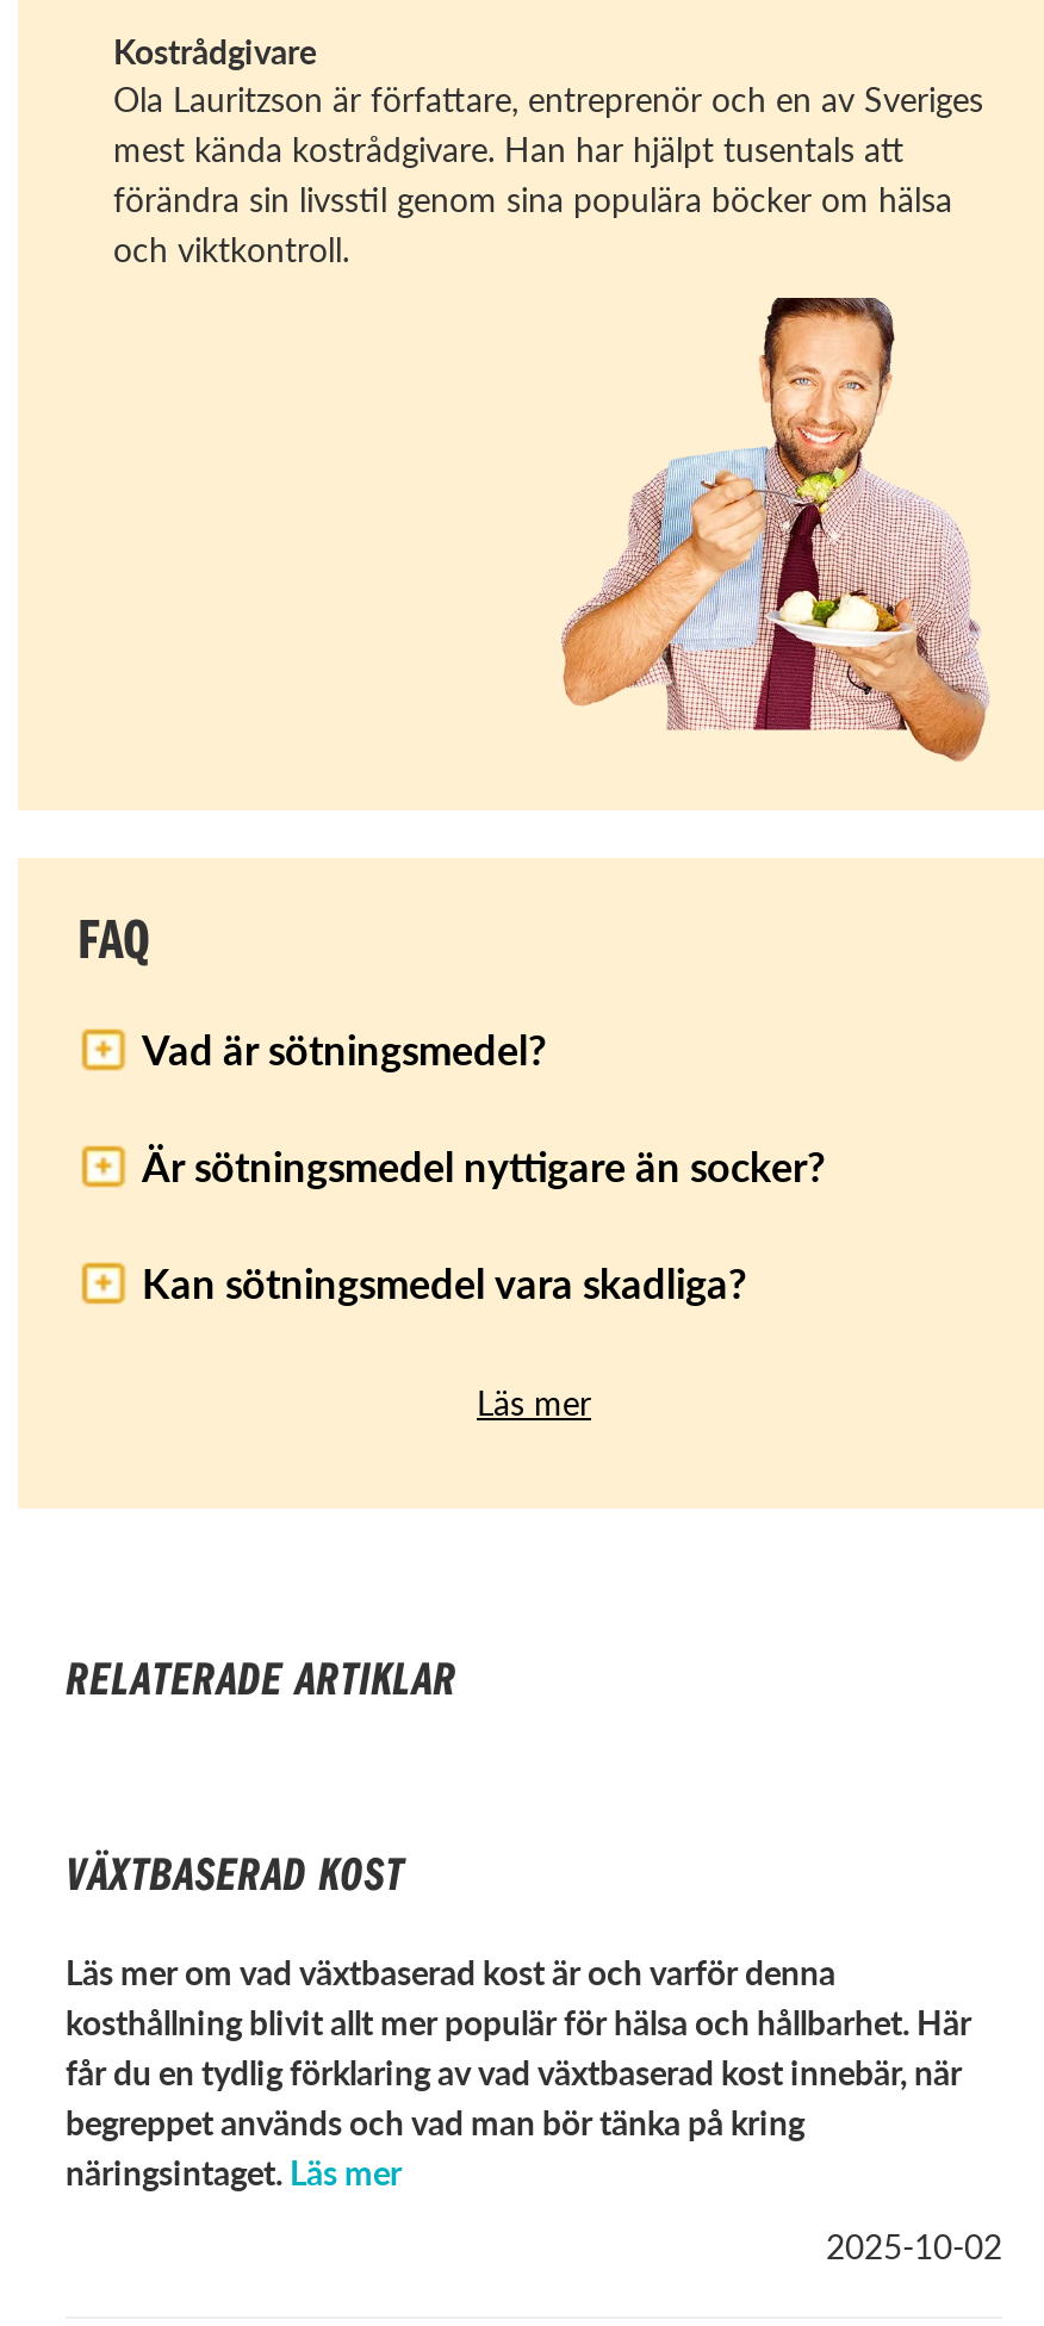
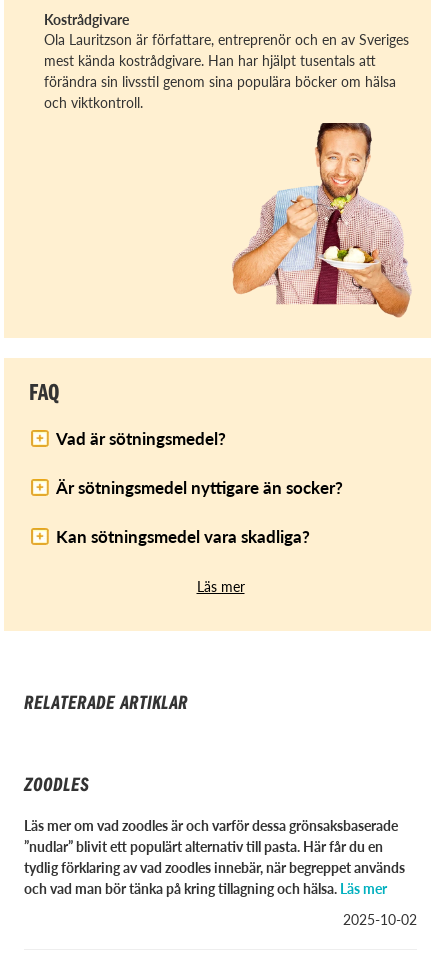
[66,1841,404,1901] VÄXTBASERAD KOST -> [24,771,89,796] ZOODLES
[66,1946,971,2194] Läs mer om vad växtbaserad kost är och varför denna | kosthållning blivit allt mer populär för hälsa och hållbarhet. Här | får du en tydlig förklaring av vad växtbaserad kost innebär, när | begreppet används och vad man bör tänka på kring | näringsintaget. Läs mer -> [24,815,405,898] Läs mer om vad zoodles är och varför dessa grönsaksbaserade | ”nudlar” blivit ett populärt alternativ till pasta. Här får du en | tydlig förklaring av vad zoodles innebär, när begreppet används | och vad man bör tänka på kring tillagning och hälsa. Läs mer

